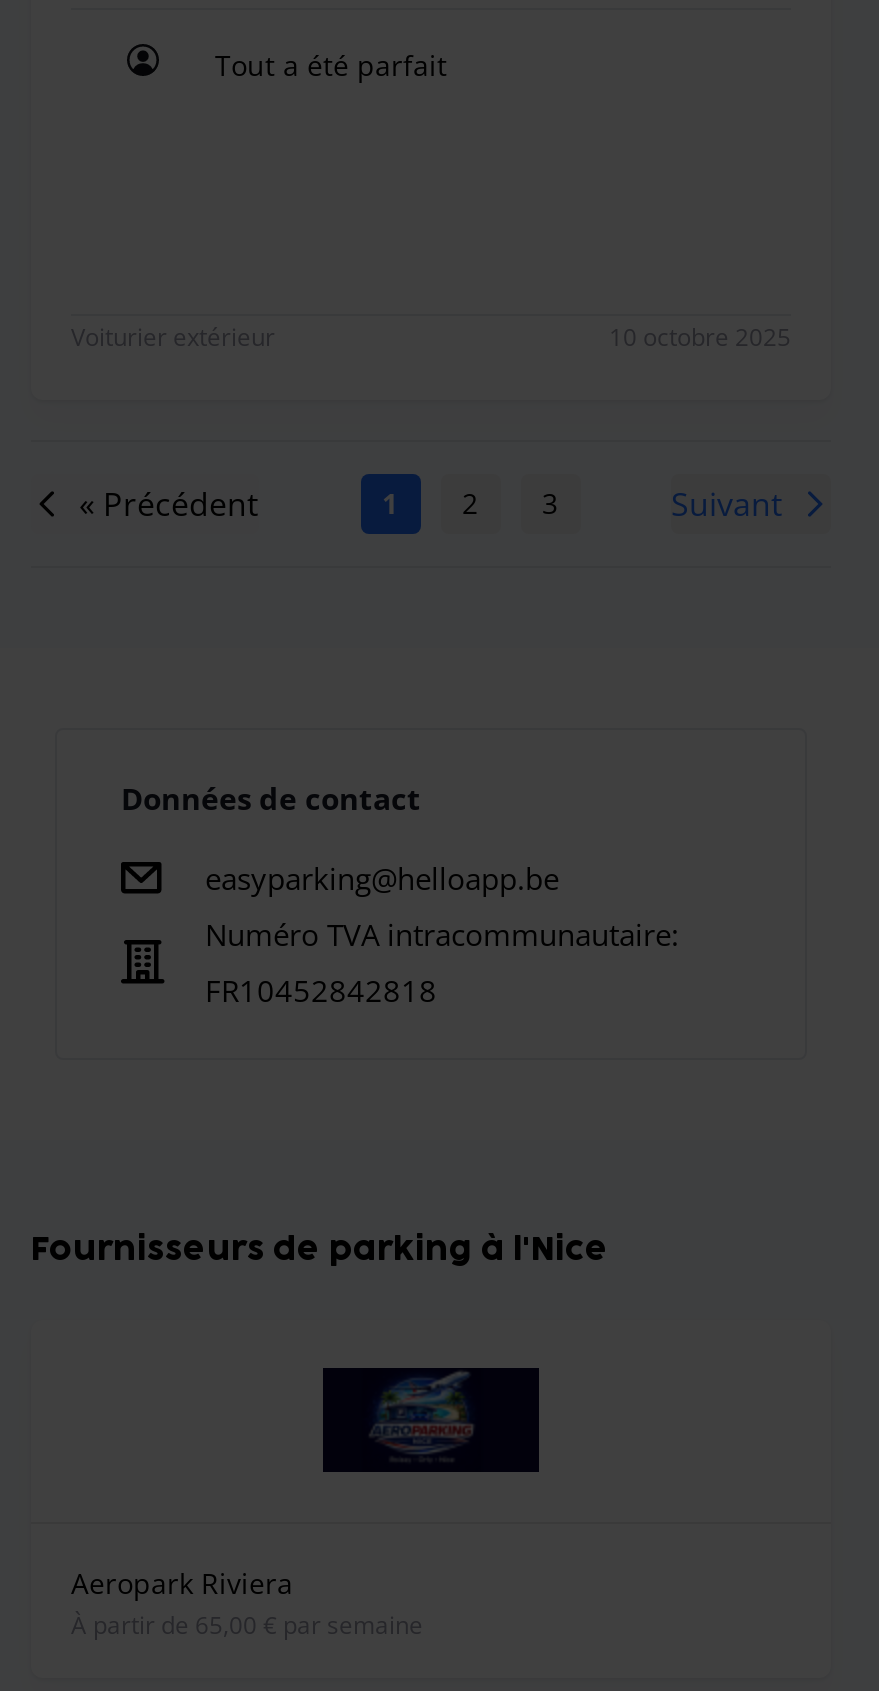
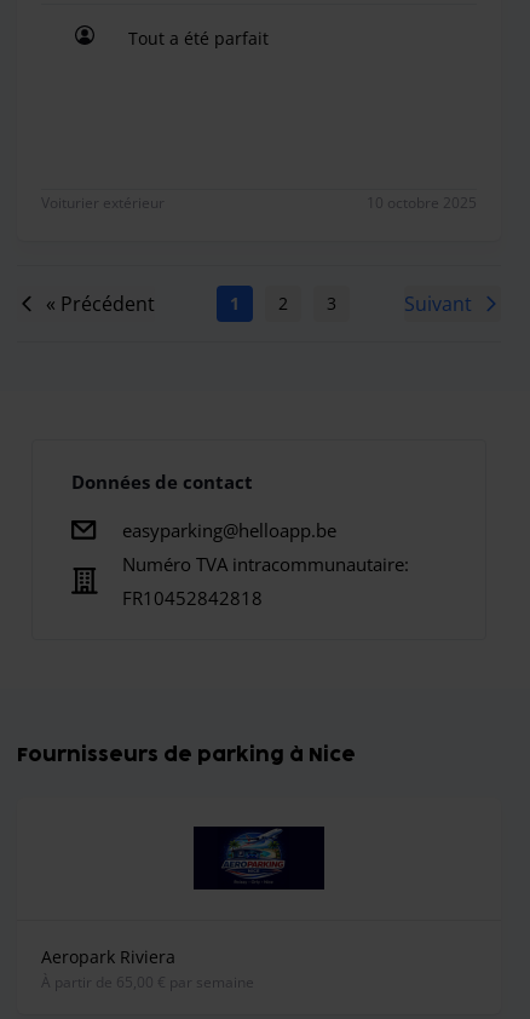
[31,1235,609,1267] Fournisseurs de parking à l'Nice -> [17,746,356,765] Fournisseurs de parking à Nice

